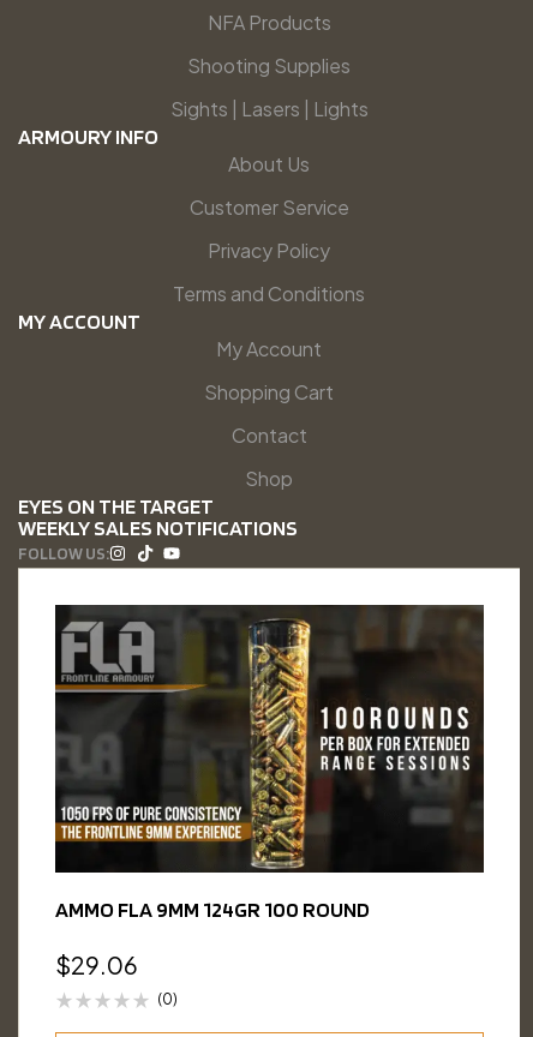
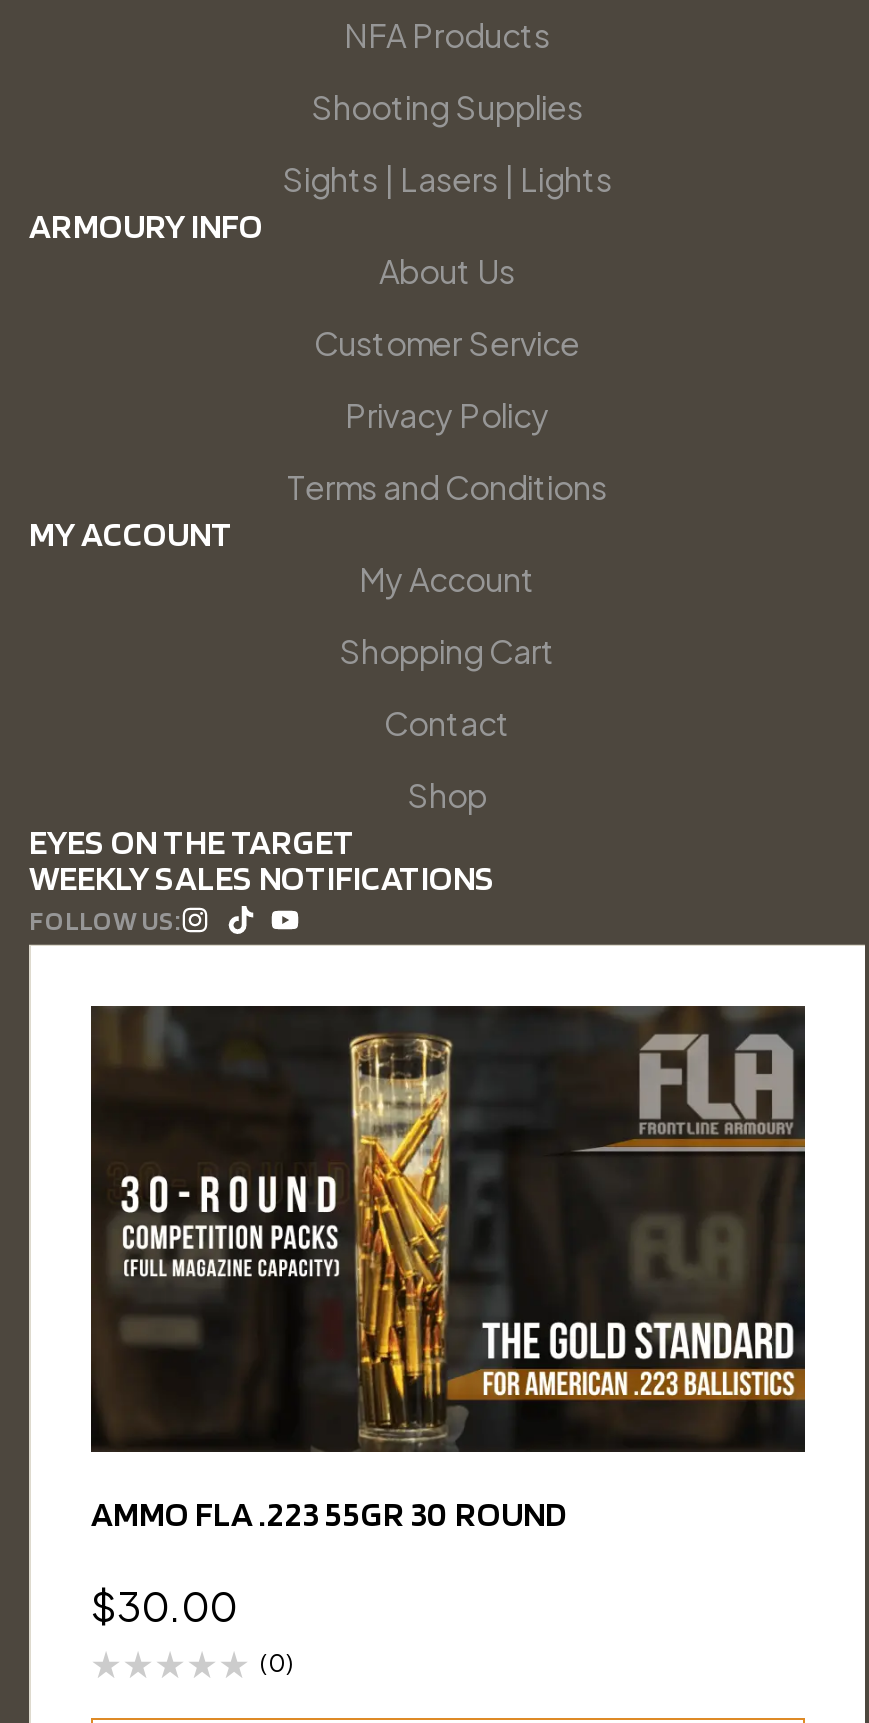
[55,605,485,922] [image] | AMMO FLA 9MM 124GR 100 ROUND -> [91,1006,807,1535] [image] | AMMO FLA .223 55GR 30 ROUND
[55,950,138,980] $29.06 -> [91,1581,237,1631] $30.00

